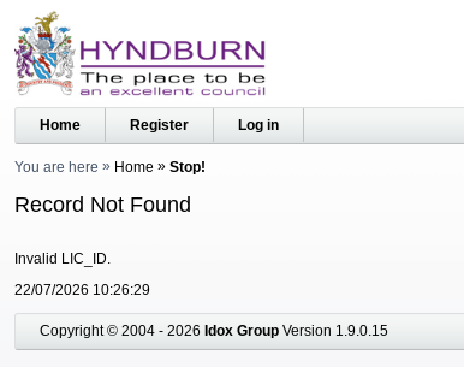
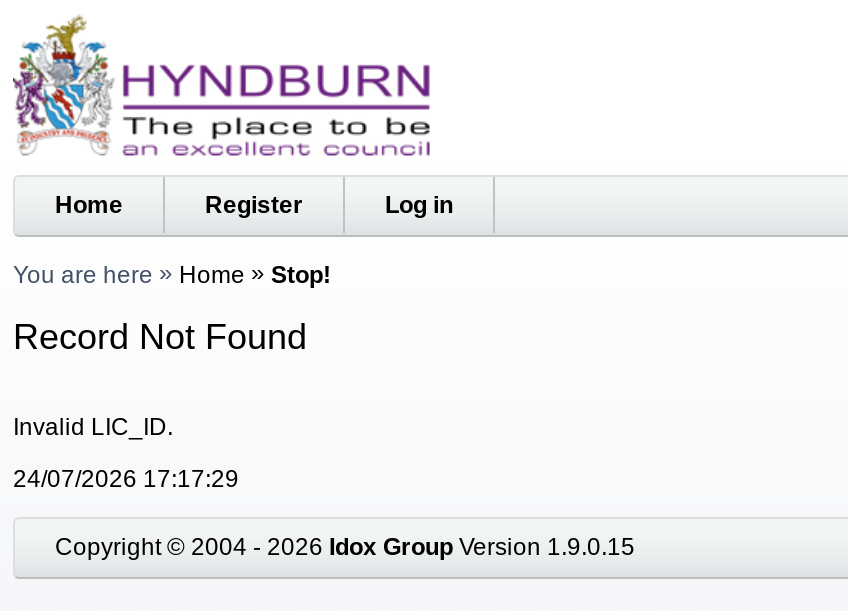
[14,281,150,298] 22/07/2026 10:26:29 -> [13,465,239,493] 24/07/2026 17:17:29

